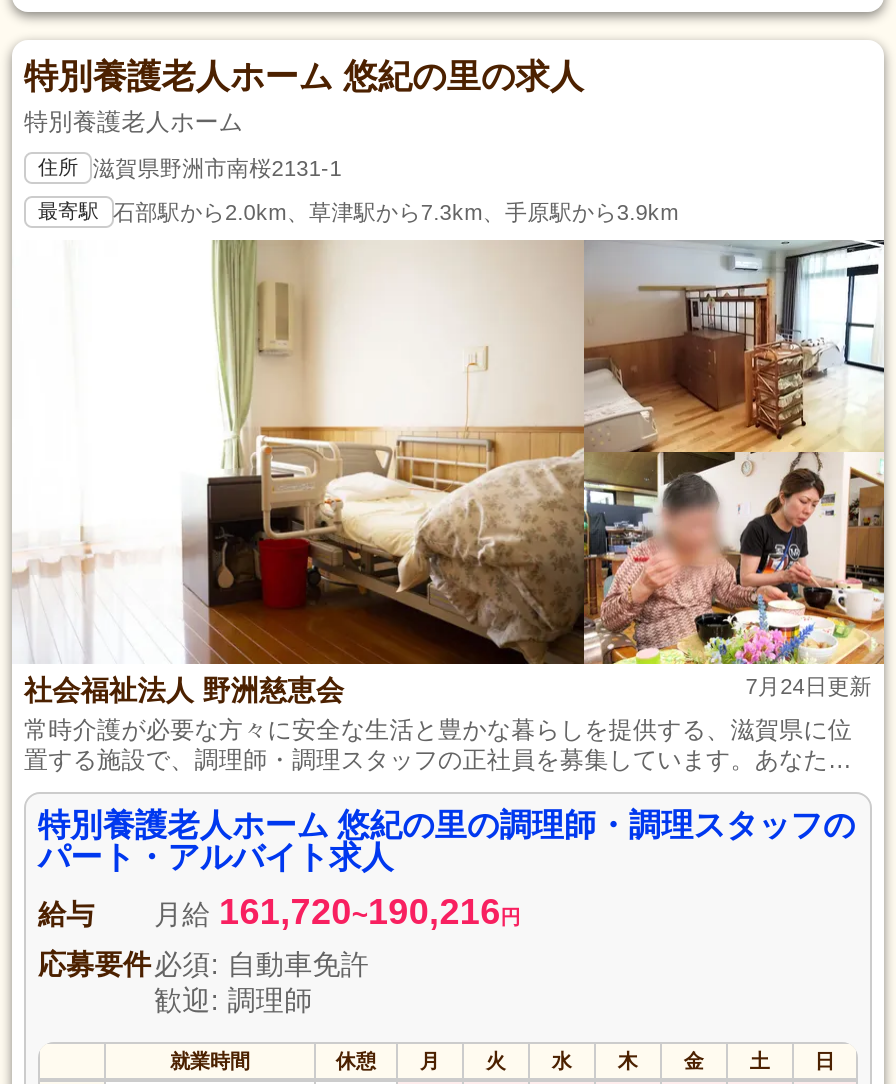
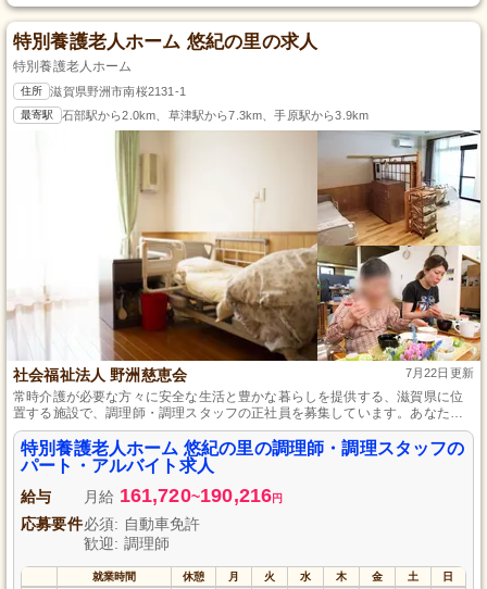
[745,674,872,698] 7月24日更新 -> [405,366,474,379] 7月22日更新

